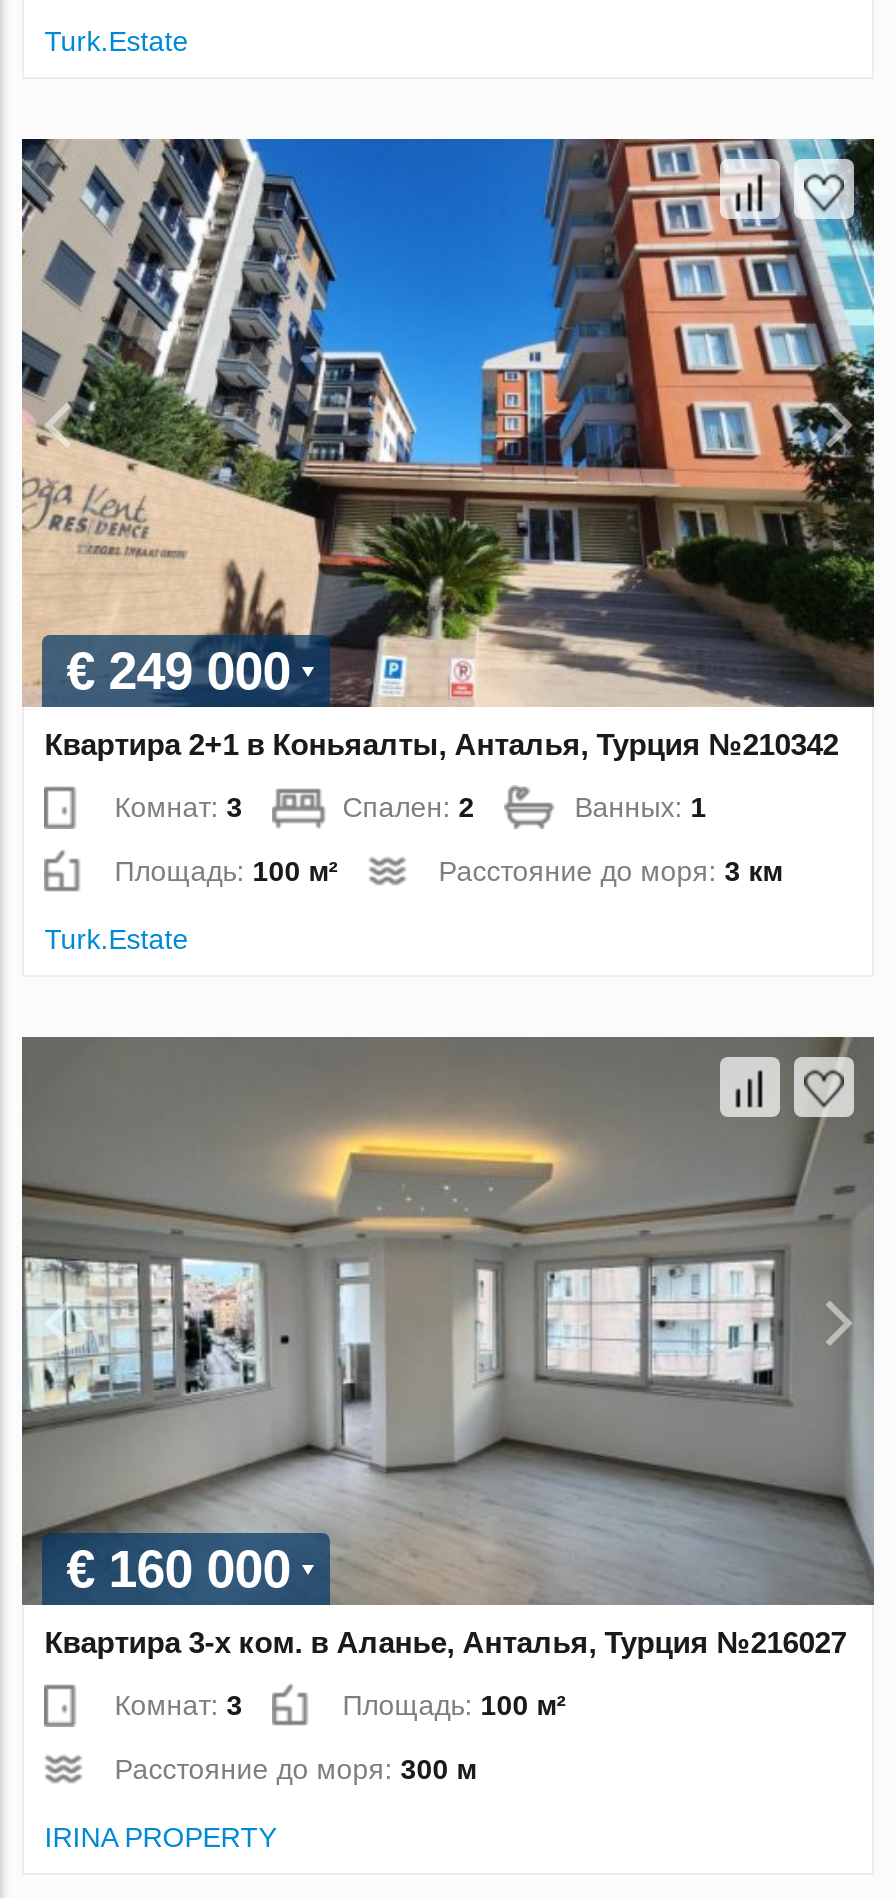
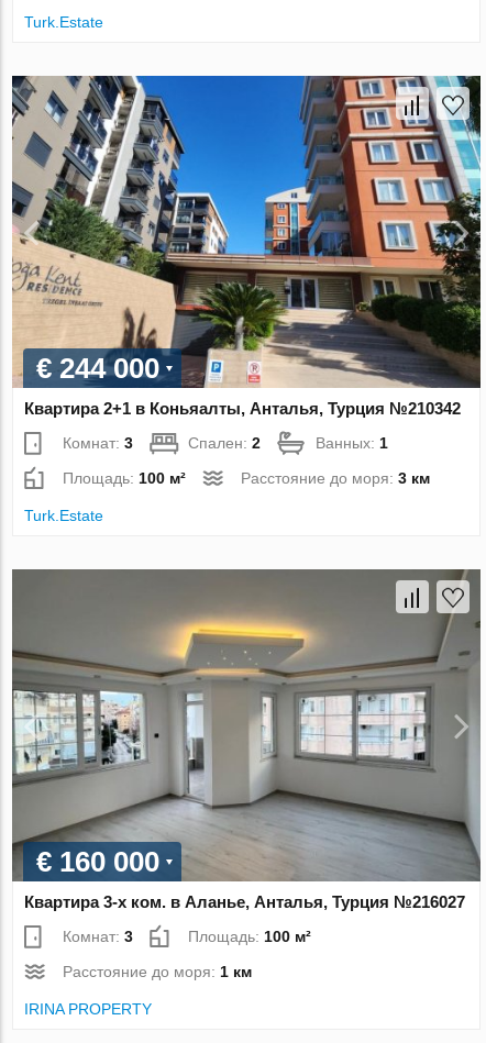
[66,641,290,701] € 249 000 -> [37,352,160,385] € 244 000
[114,1753,476,1785] Расстояние до моря: 300 м -> [63,963,252,980] Расстояние до моря: 1 км

